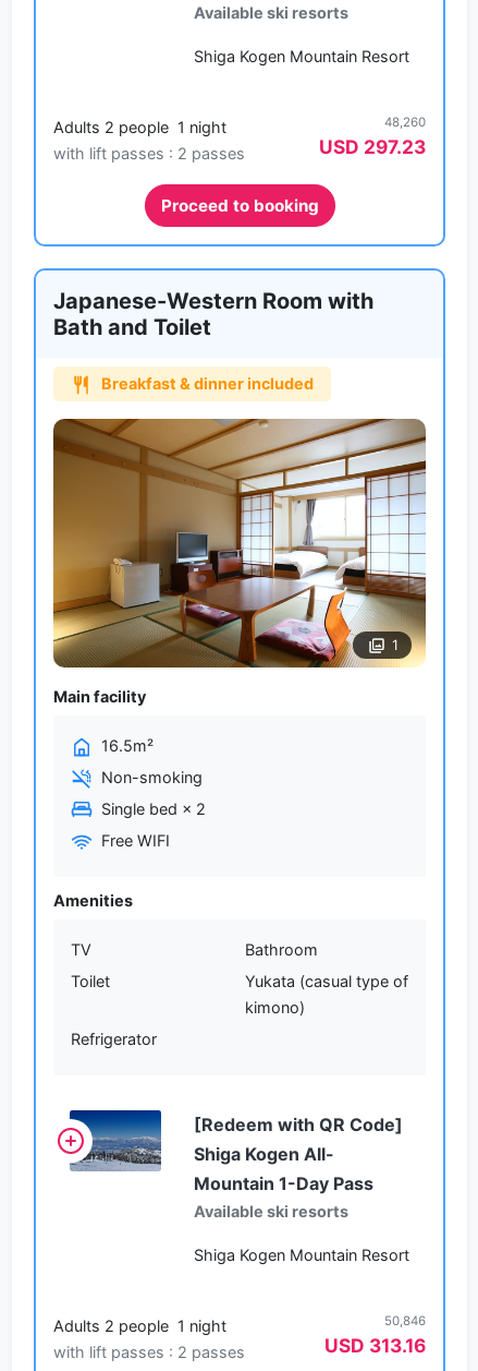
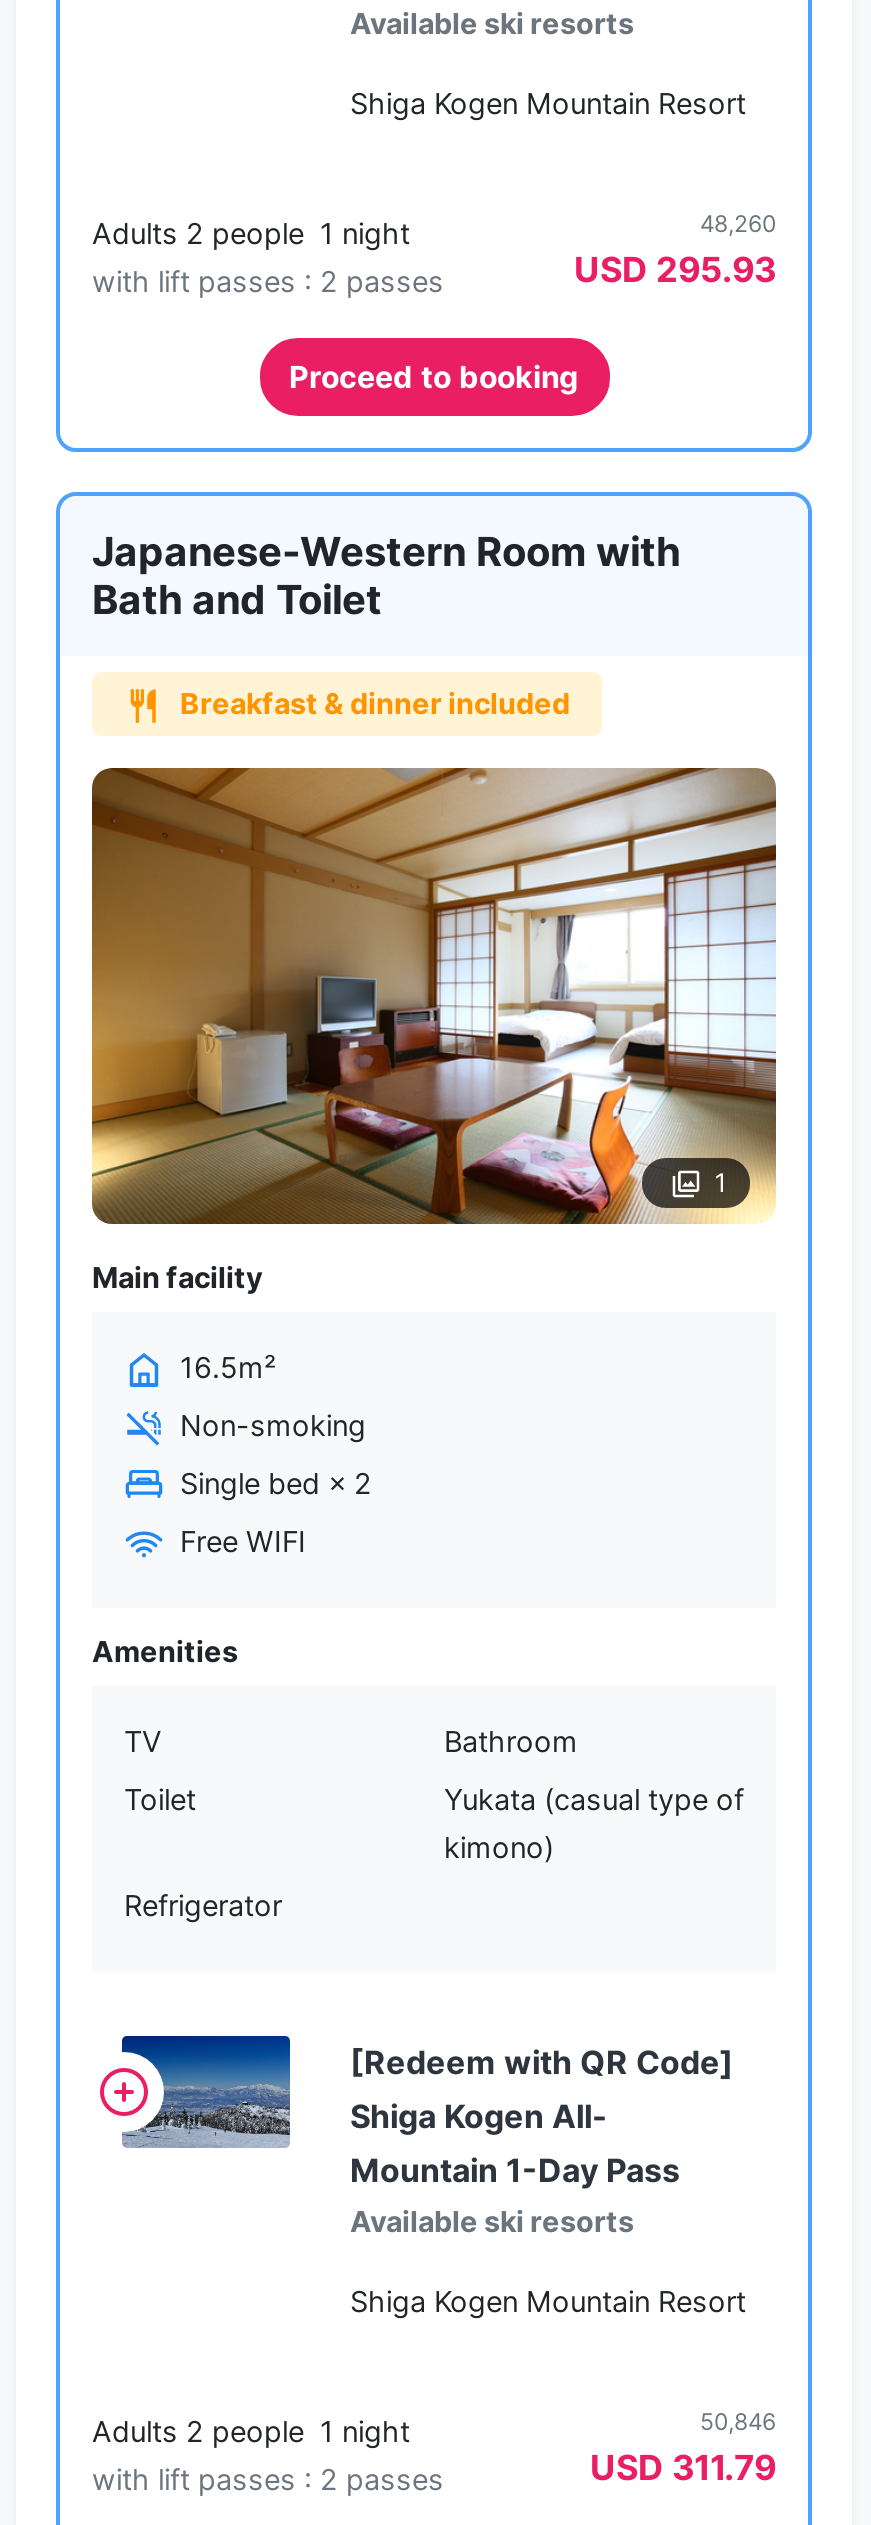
[319,135,426,158] USD 297.23 -> [574,248,776,290] USD 295.93
[324,1334,426,1357] USD 313.16 -> [590,2446,776,2488] USD 311.79

